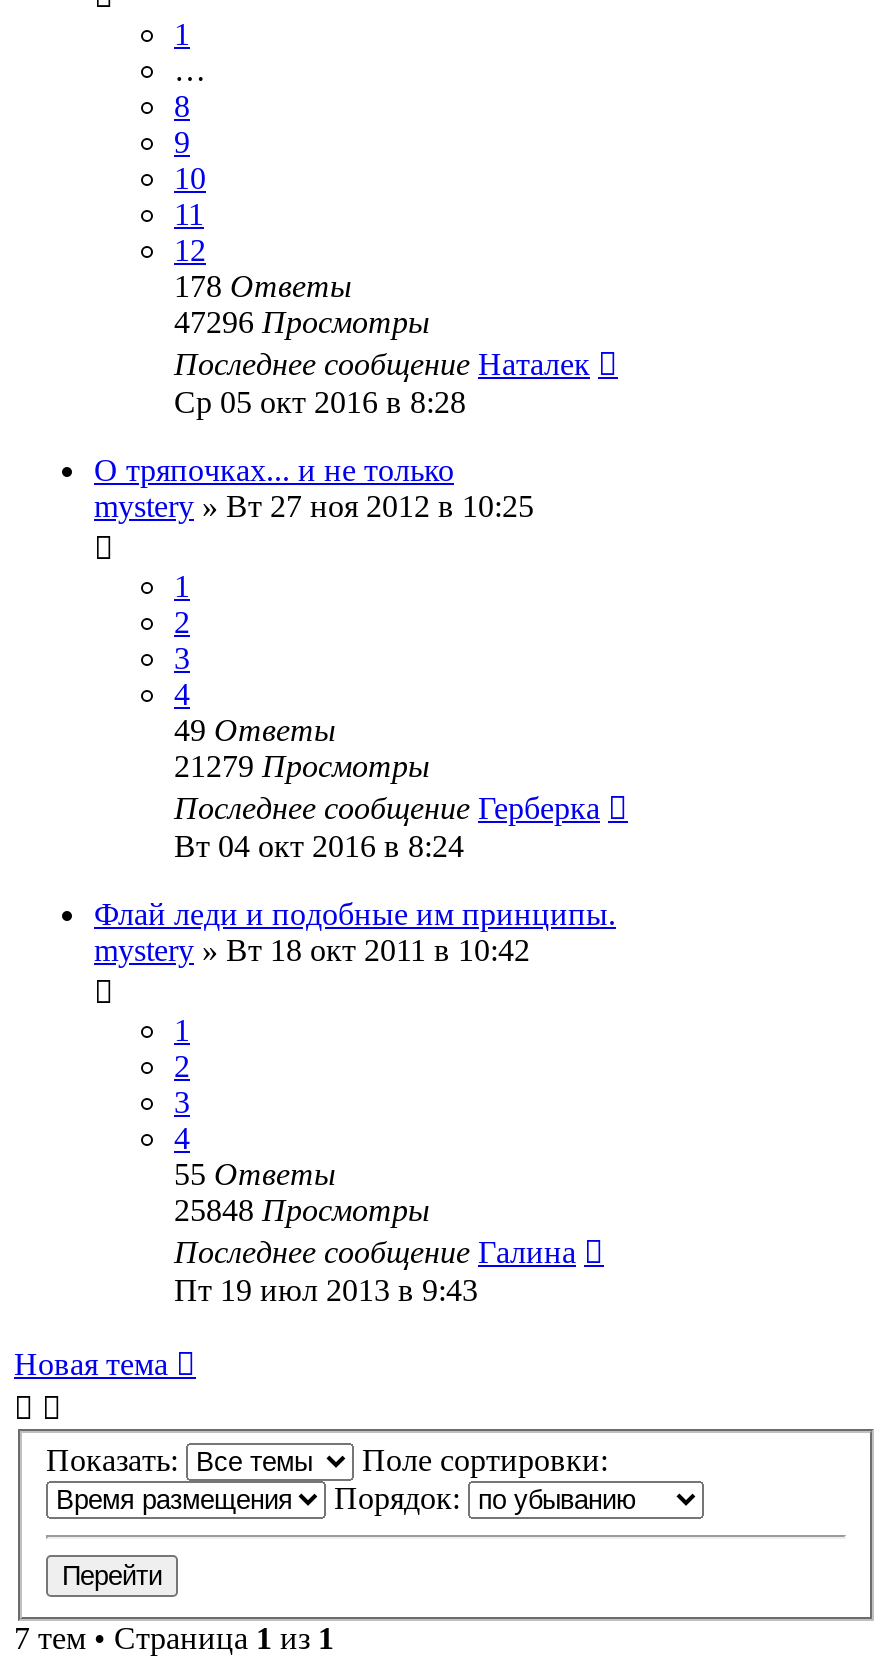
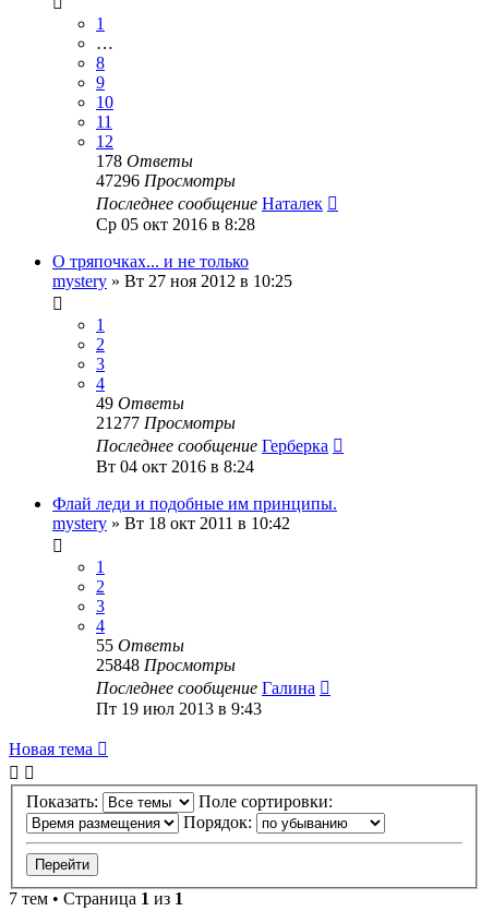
[174,749,430,783] 21279 Просмотры -> [96,413,236,432] 21277 Просмотры

